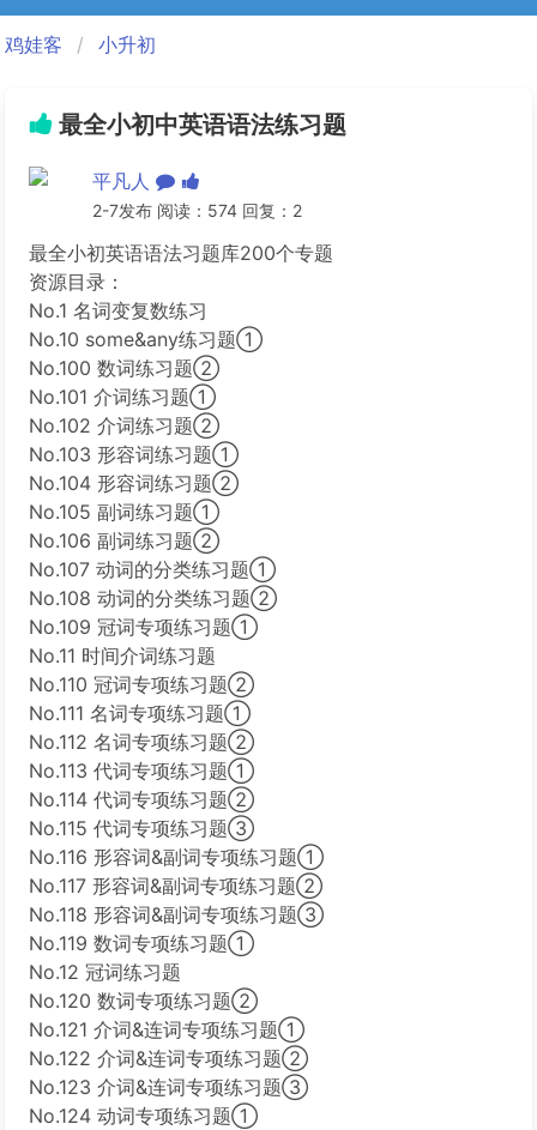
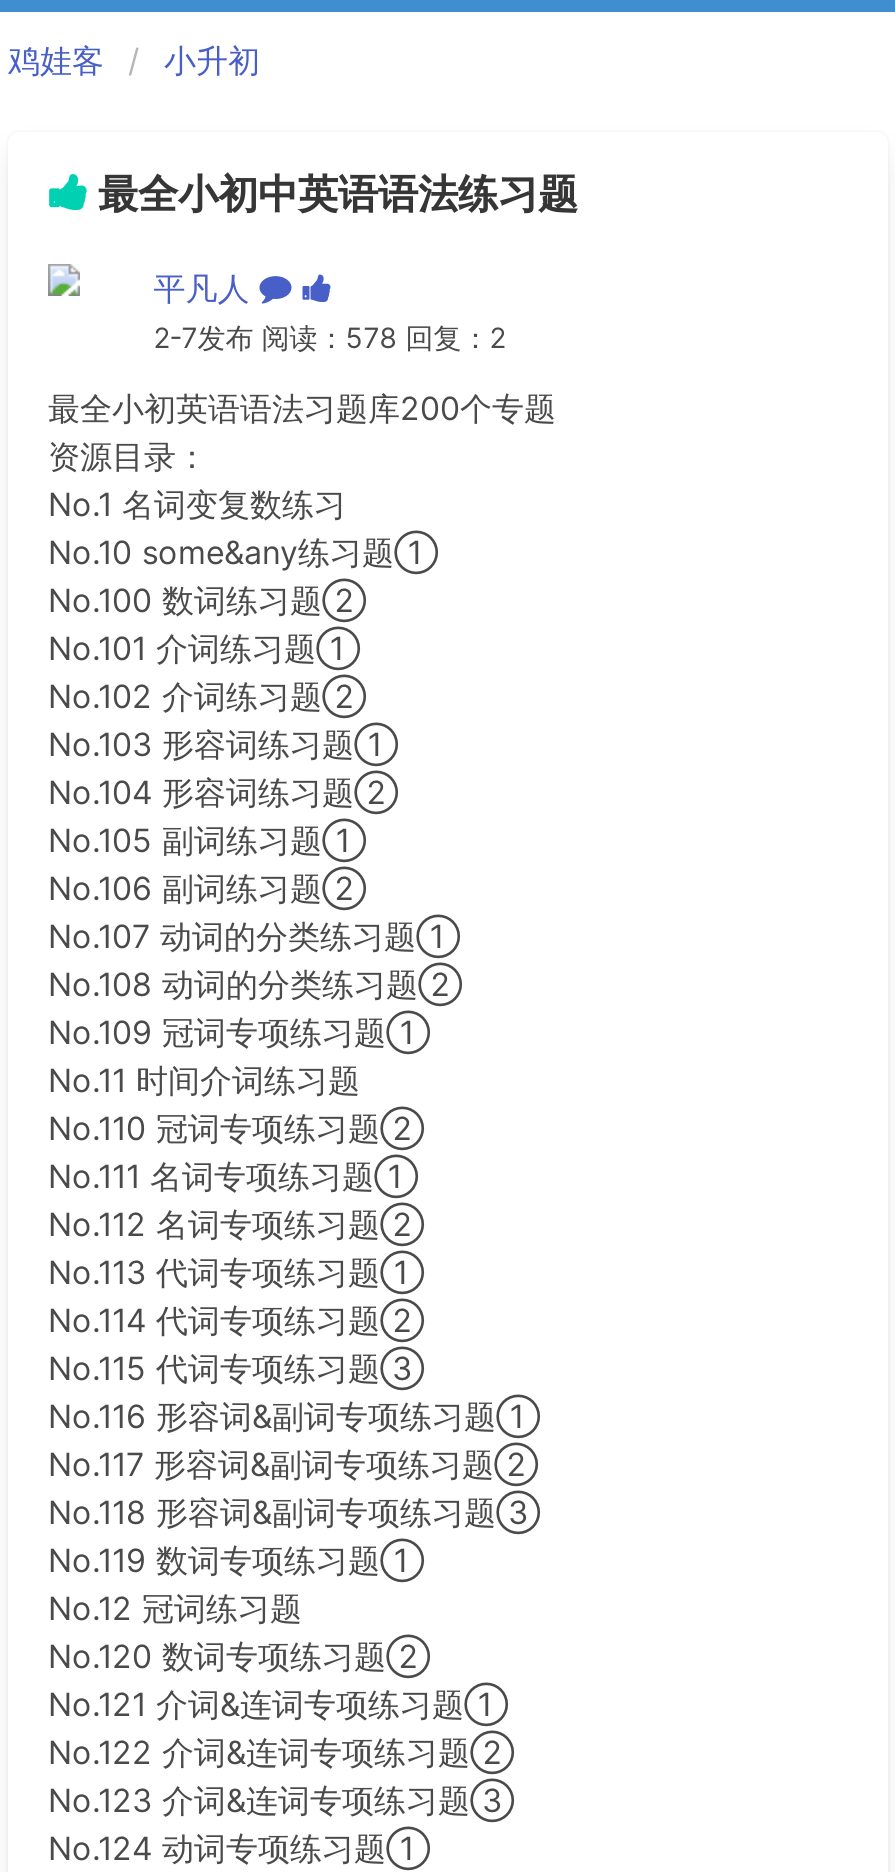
[92,200,302,220] 2-7发布 阅读：574 回复：2 -> [154,320,506,354] 2-7发布 阅读：578 回复：2

